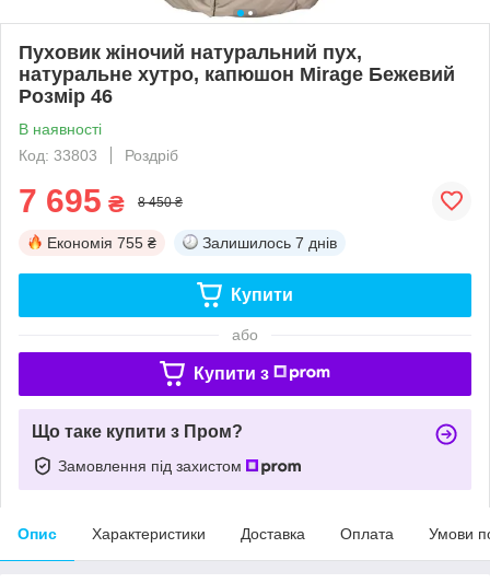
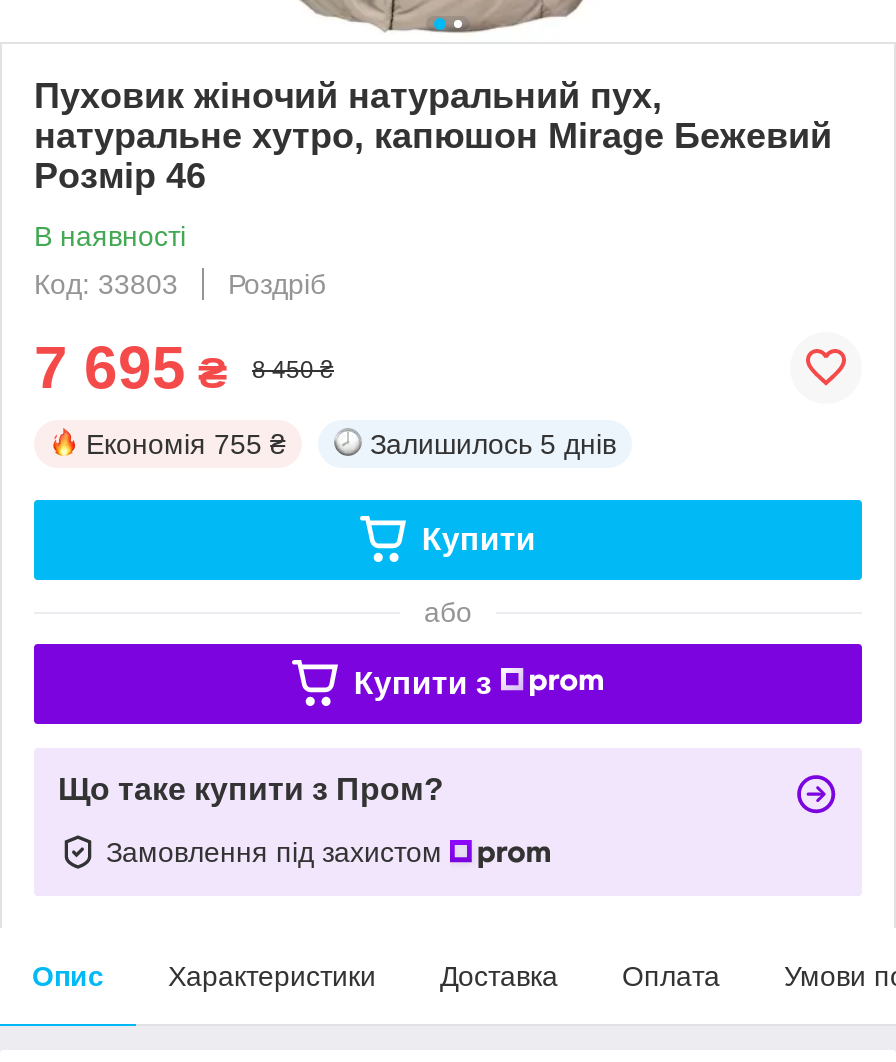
[202,234,337,251] Залишилось 7 днів -> [370,428,616,460] Залишилось 5 днів

